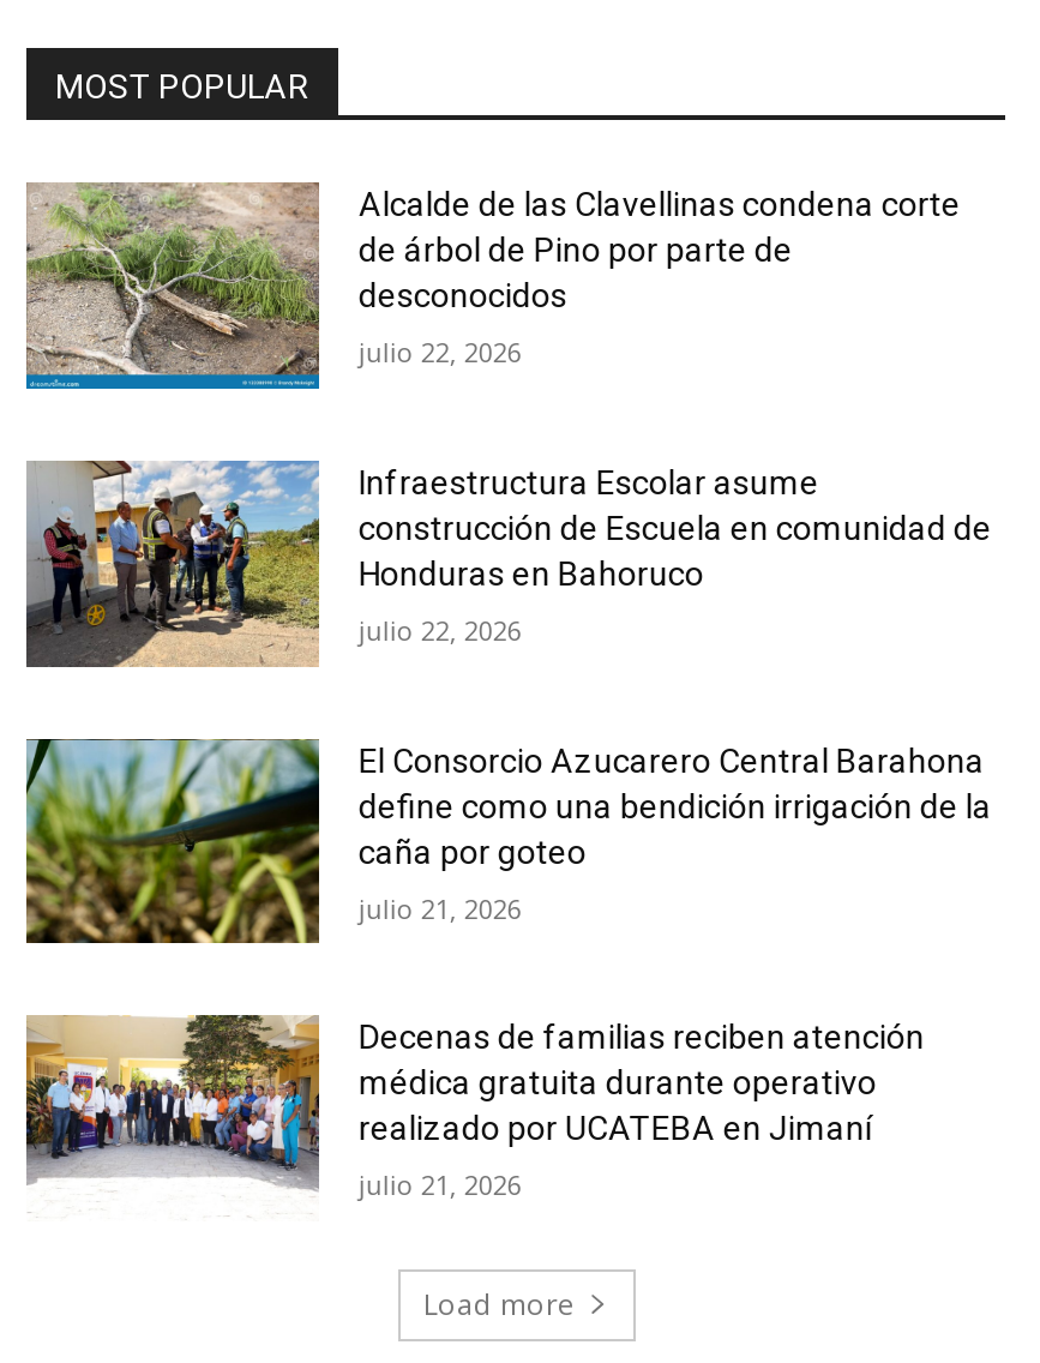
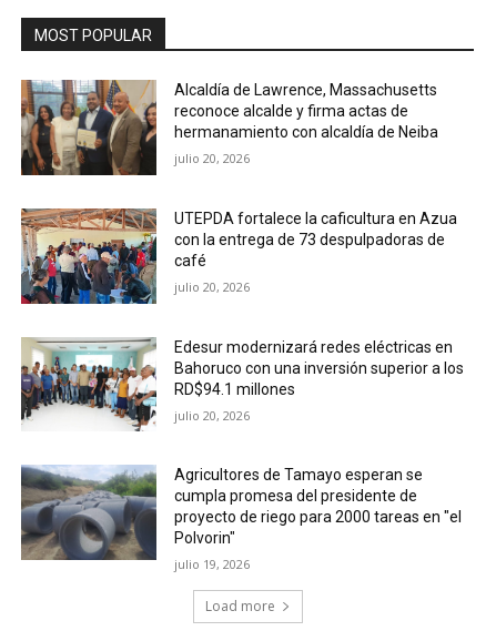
[24,180,961,391] [image] | Alcalde de las Clavellinas condena corte | de árbol de Pino por parte de | desconocidos -> [21,80,439,176] [image] | Alcaldía de Lawrence, Massachusetts | reconoce alcalde y firma actas de | hermanamiento con alcaldía de Neiba
[358,335,522,371] julio 22, 2026 -> [175,150,250,167] julio 20, 2026
[24,458,992,667] [image] | Infraestructura Escolar asume | construcción de Escuela en comunidad de | Honduras en Bahoruco -> [20,207,458,305] [image] | UTEPDA fortalece la caficultura en Azua | con la entrega de 73 despulpadoras de | café
[358,612,522,648] julio 22, 2026 -> [175,278,250,295] julio 20, 2026
[24,737,992,945] [image] | El Consorcio Azucarero Central Barahona | define como una bendición irrigación de la | caña por goteo -> [20,337,464,431] [image] | Edesur modernizará redes eléctricas en | Bahoruco con una inversión superior a los | RD$94.1 millones
[358,890,522,926] julio 21, 2026 -> [175,407,250,423] julio 20, 2026
[24,1013,925,1205] [image] | Decenas de familias reciben atención | médica gratuita durante operativo | realizado por UCATEBA en Jimaní -> [20,465,462,561] [image] | Agricultores de Tamayo esperan se | cumpla promesa del presidente de | proyecto de riego para 2000 tareas en "el | Polvorin"
[358,1167,522,1203] julio 21, 2026 -> [175,556,250,573] julio 19, 2026

